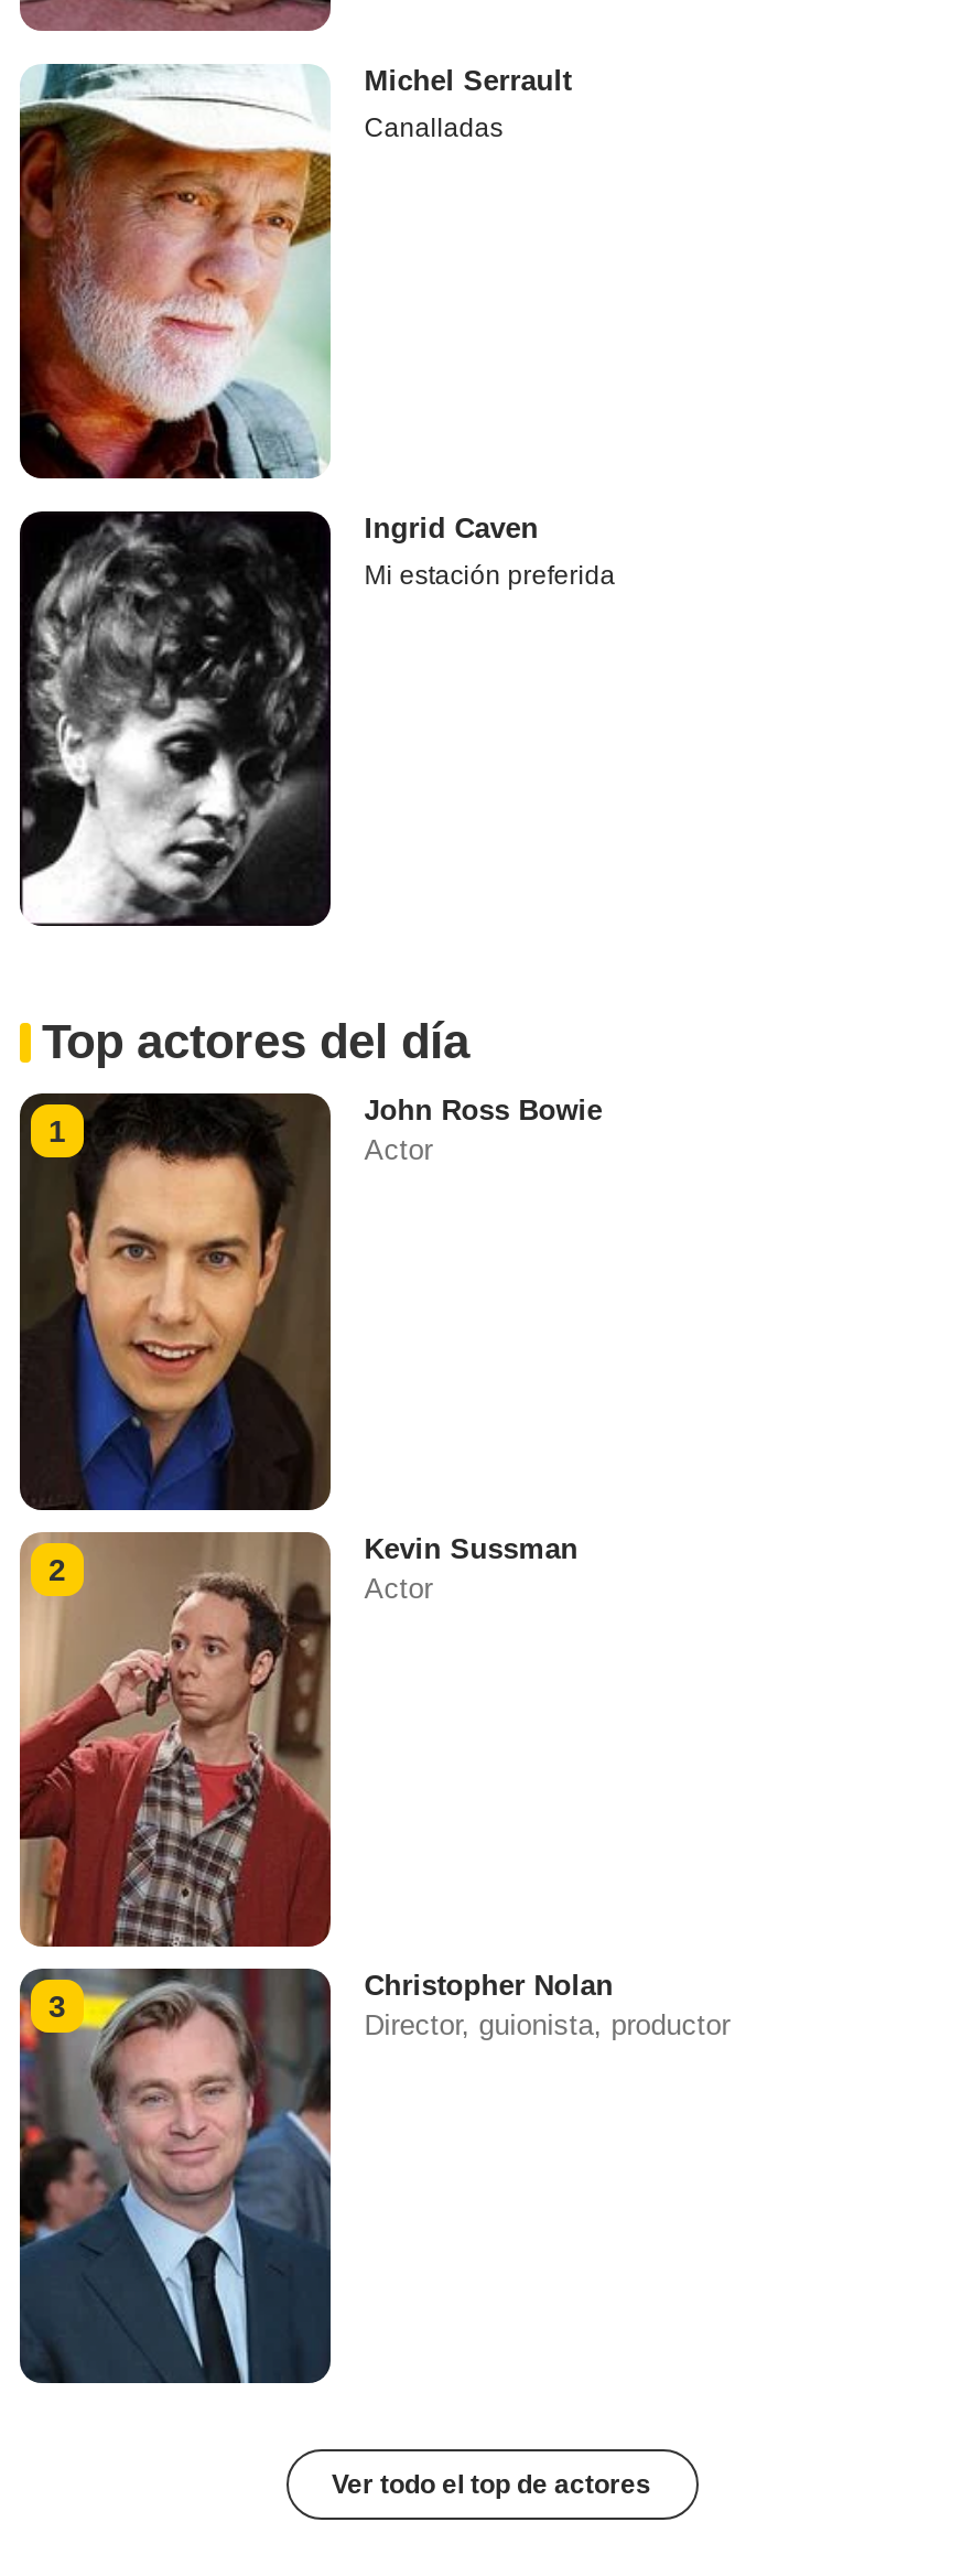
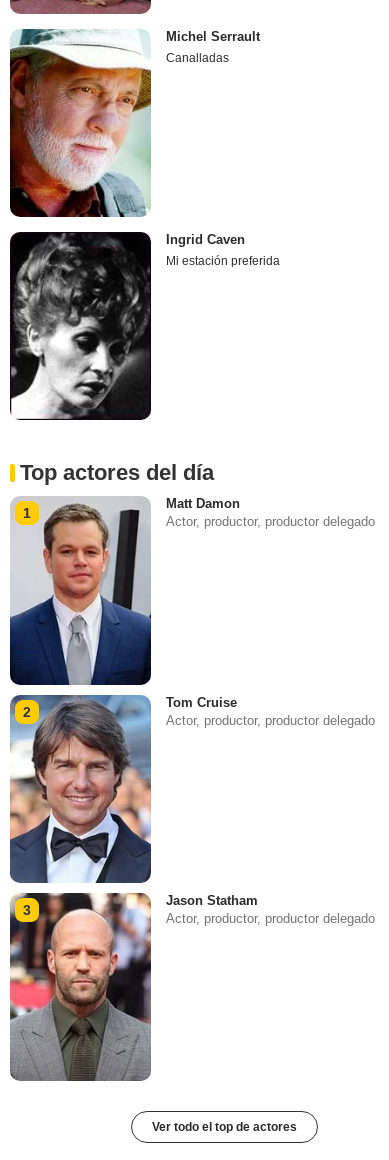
[18,1091,602,1510] [image] | John Ross Bowie | Actor -> [9,496,375,685] [image] | Matt Damon | Actor, productor, productor delegado
[18,1530,578,1949] [image] | Kevin Sussman | Actor -> [9,694,375,884] [image] | Tom Cruise | Actor, productor, productor delegado
[18,1966,730,2383] [image] | Christopher Nolan | Director, guionista, productor -> [9,892,375,1081] [image] | Jason Statham | Actor, productor, productor delegado

